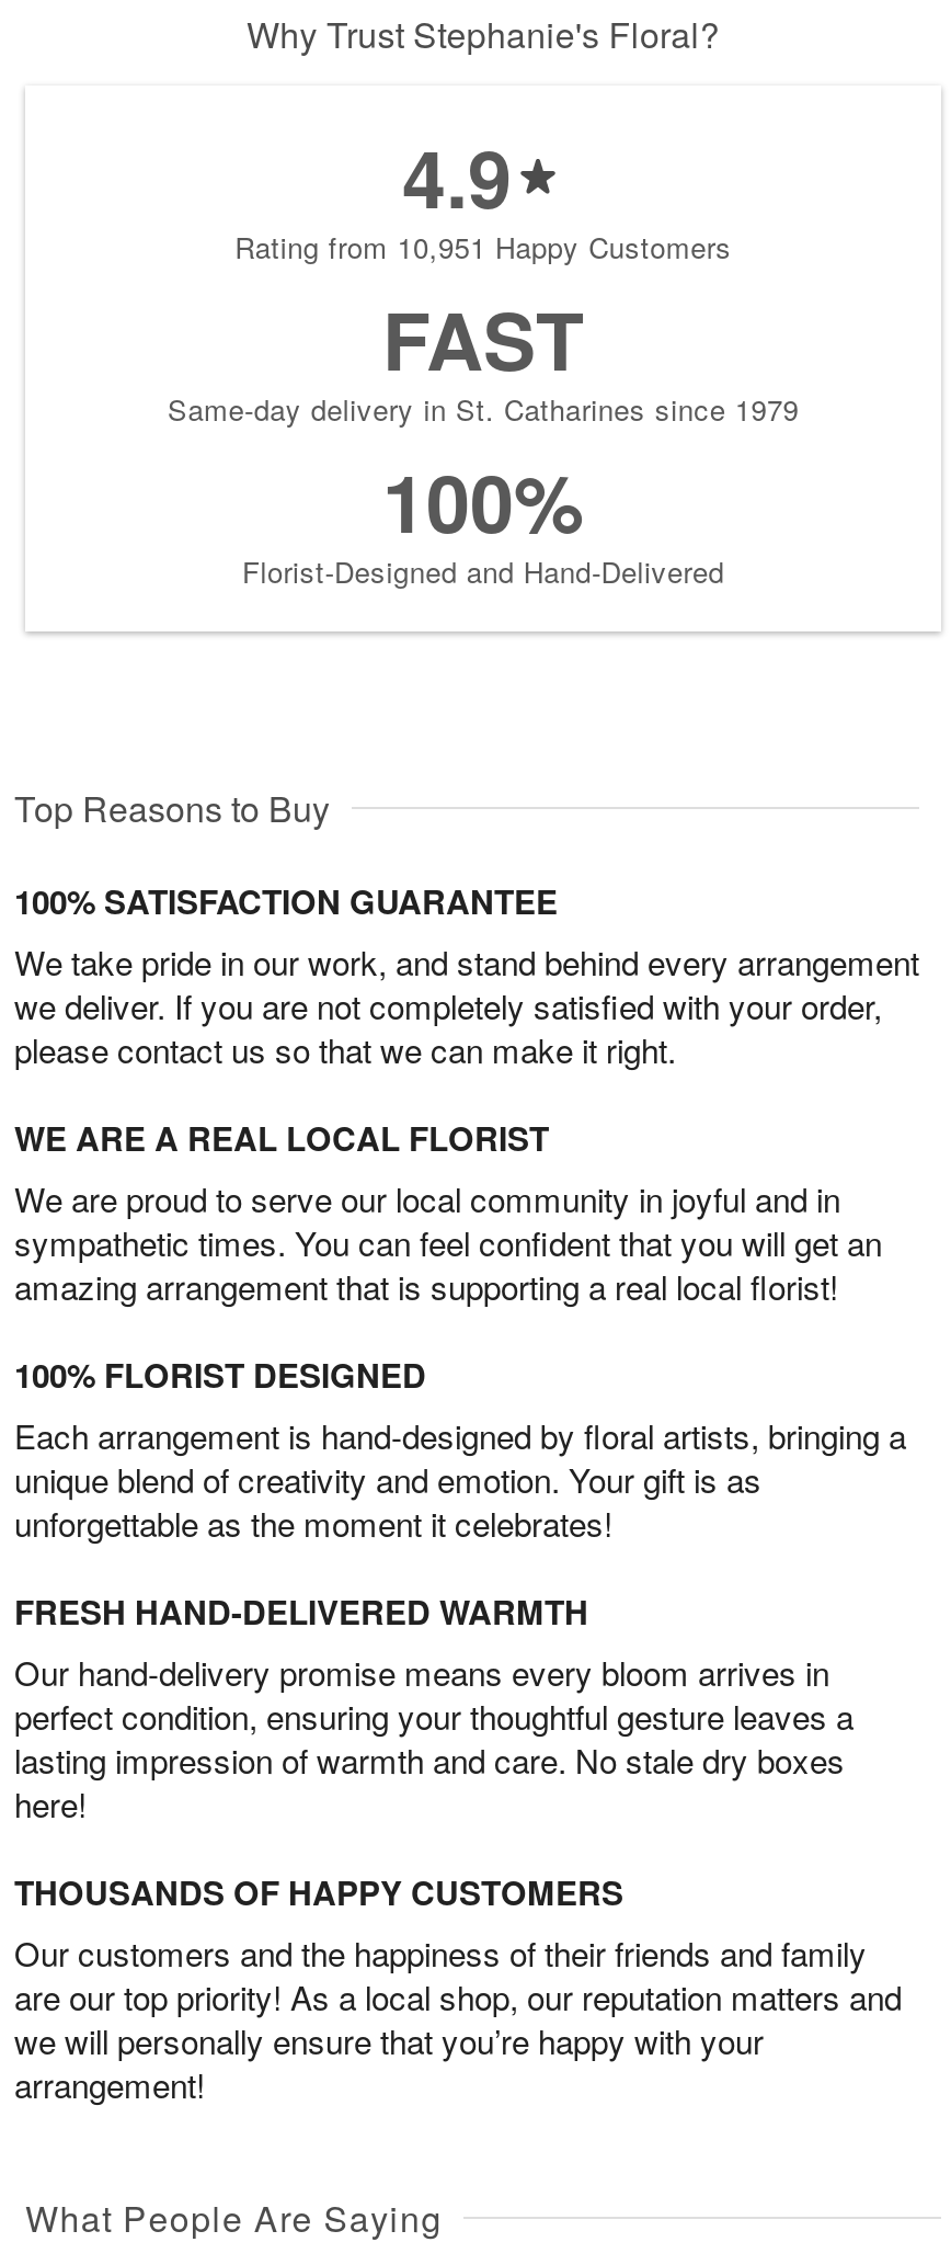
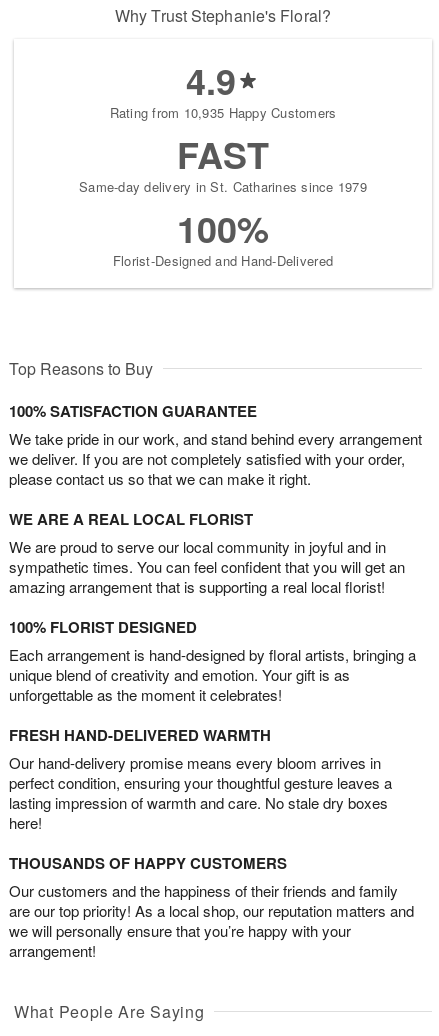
[235,225,732,266] Rating from 10,951 Happy Customers -> [110,102,336,121] Rating from 10,935 Happy Customers

